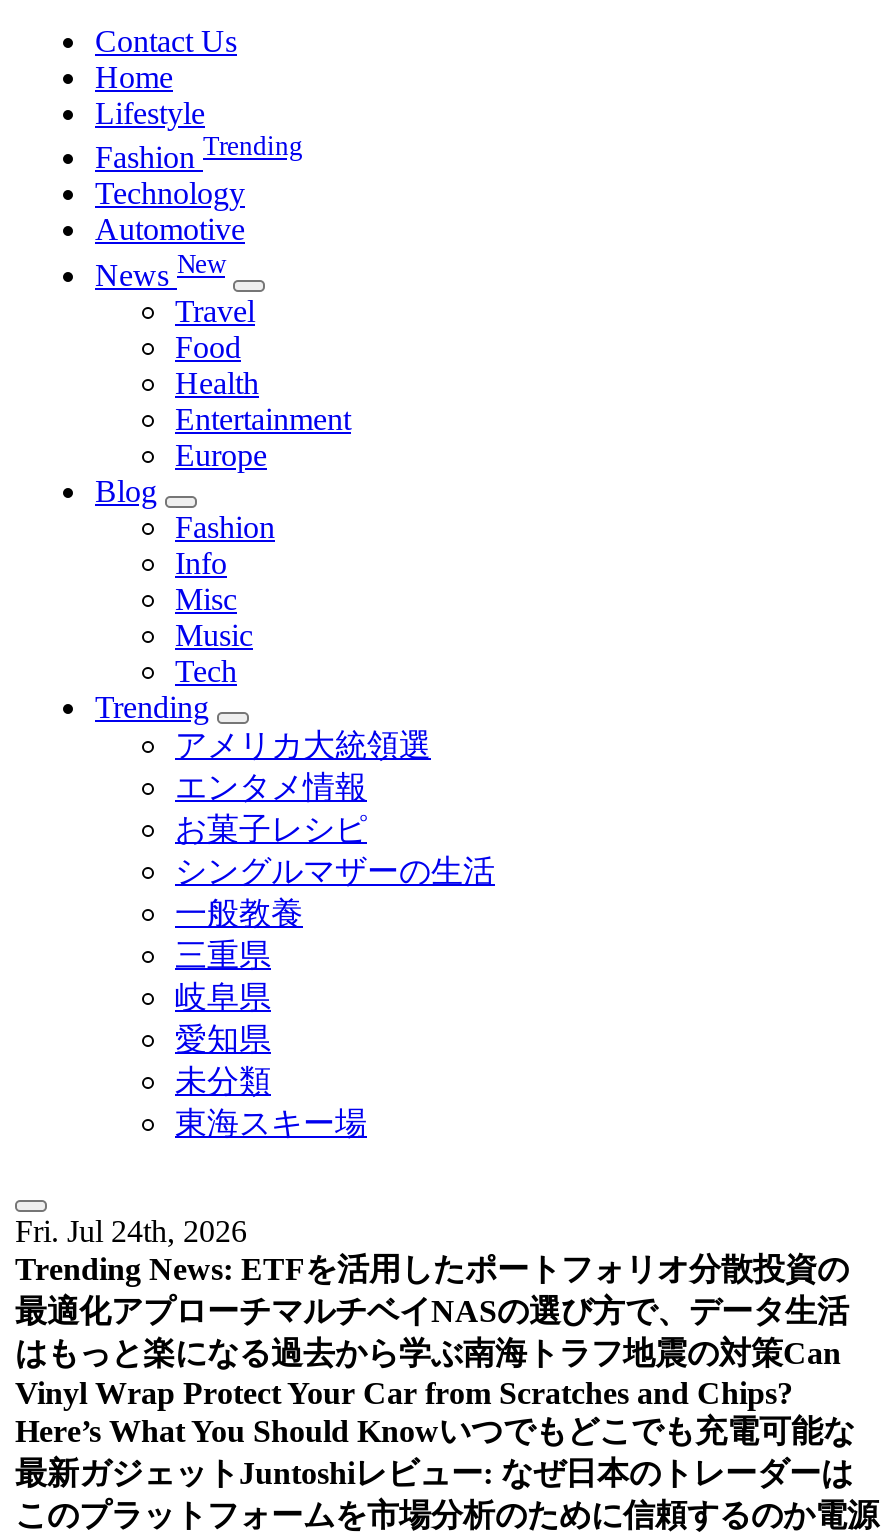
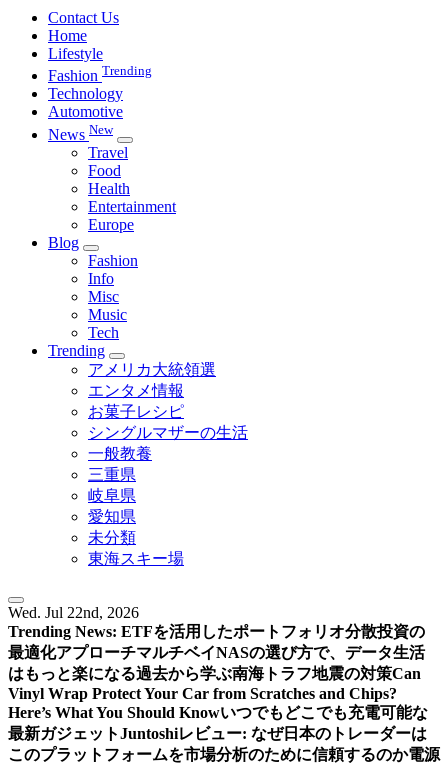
[15,1213,247,1247] Fri. Jul 24th, 2026 -> [8,604,139,621] Wed. Jul 22nd, 2026

